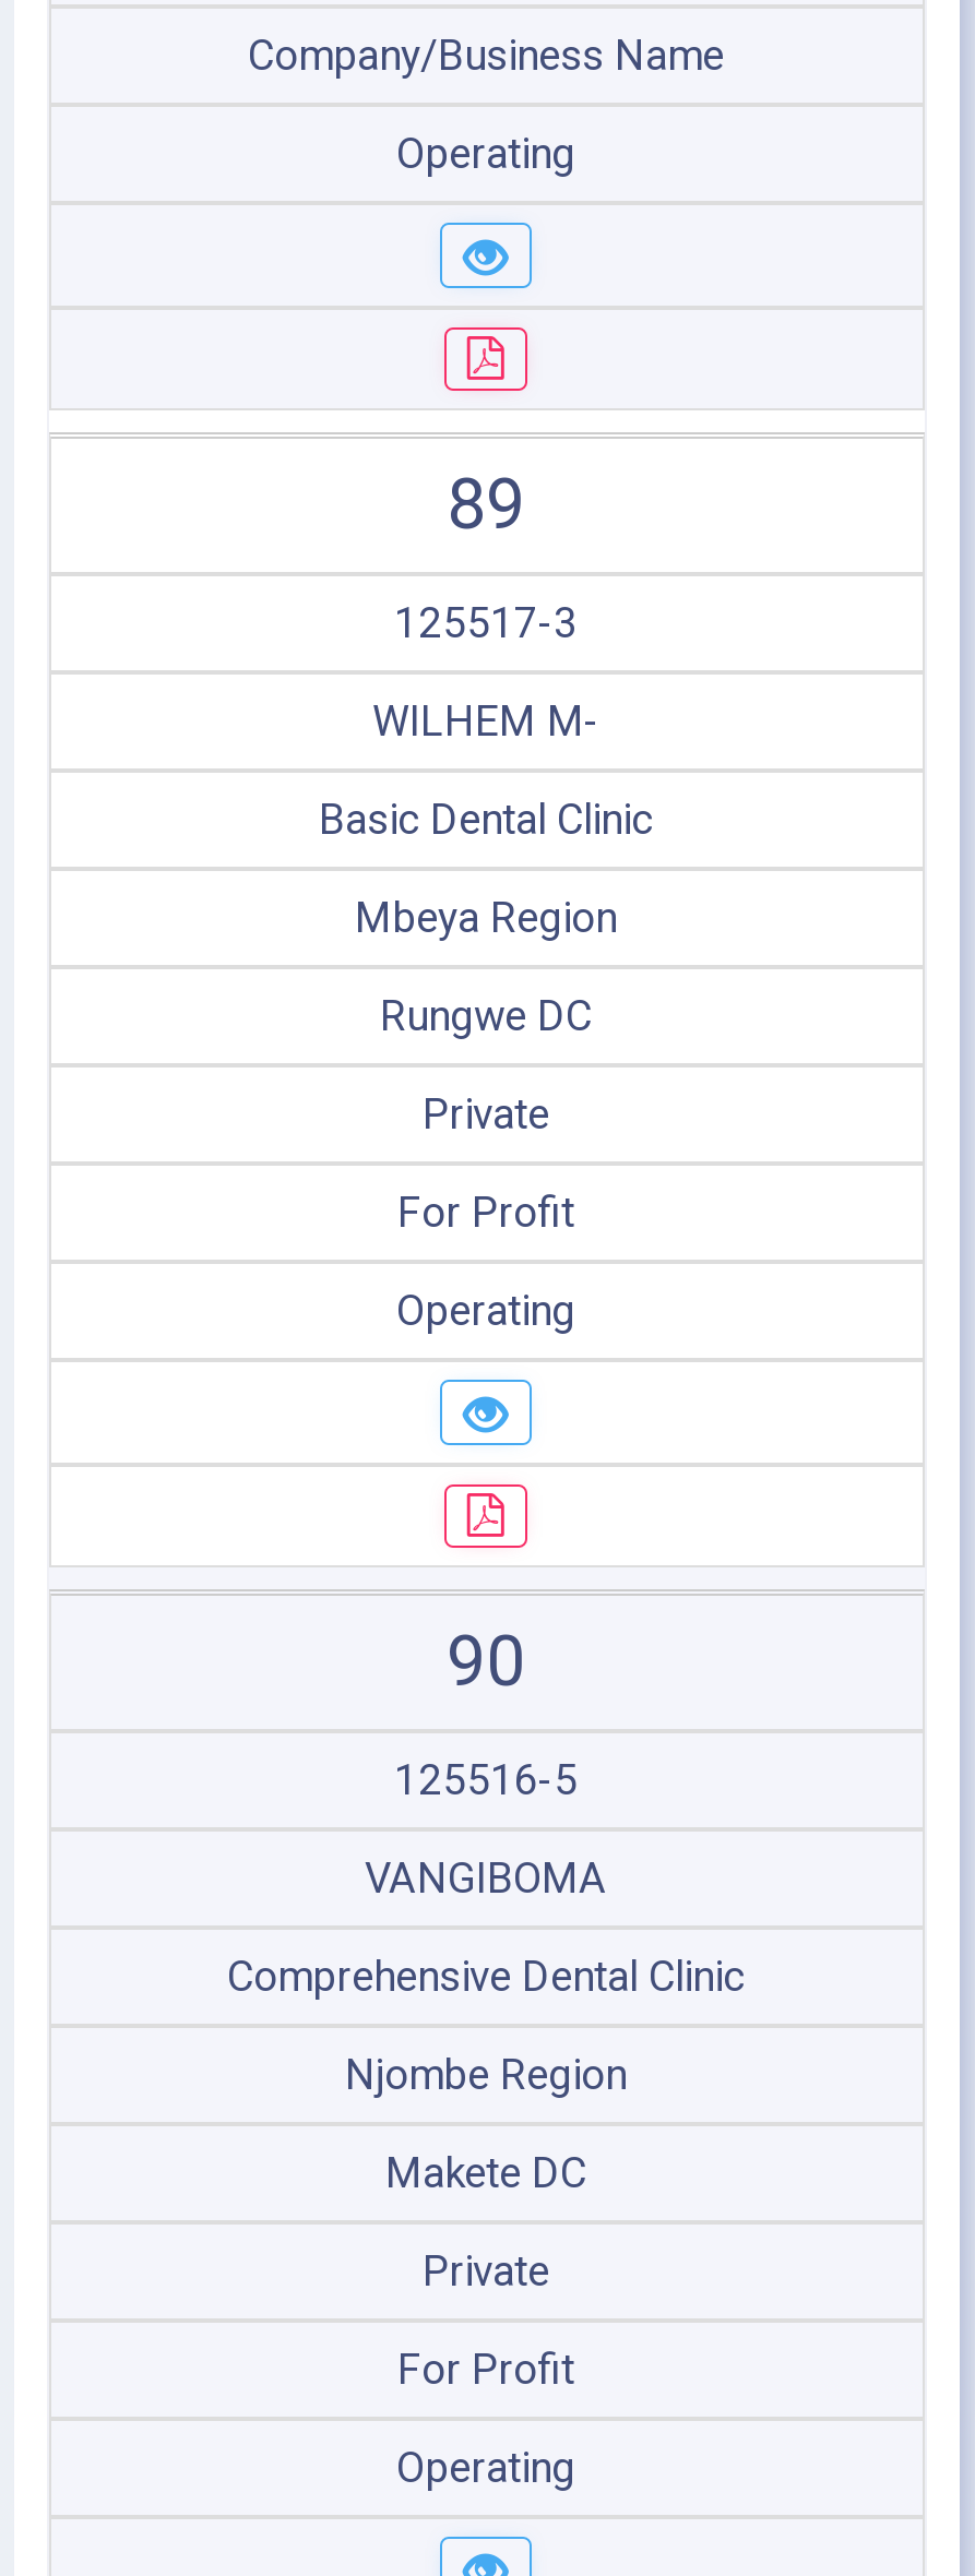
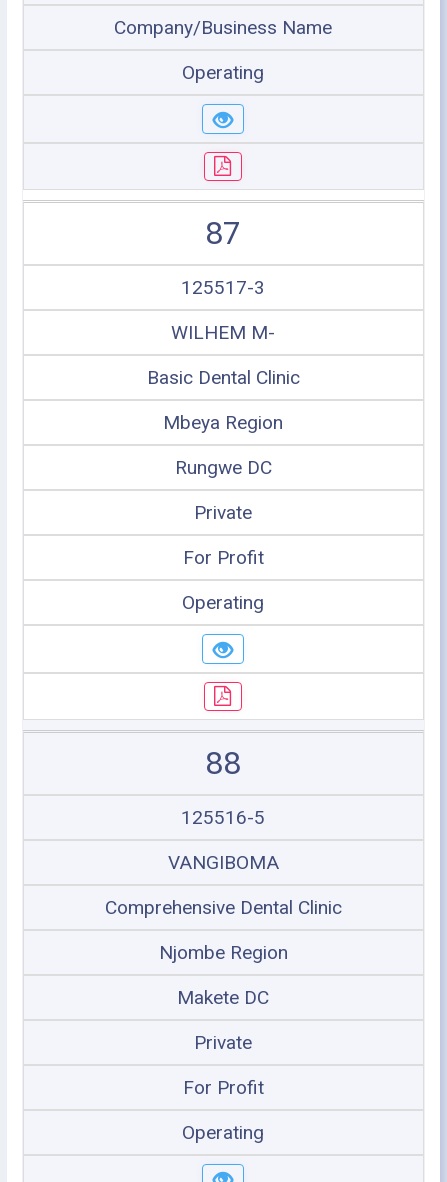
[447,463,525,546] 89 -> [205,214,241,252] 87
[447,1620,525,1703] 90 -> [205,744,241,782] 88

